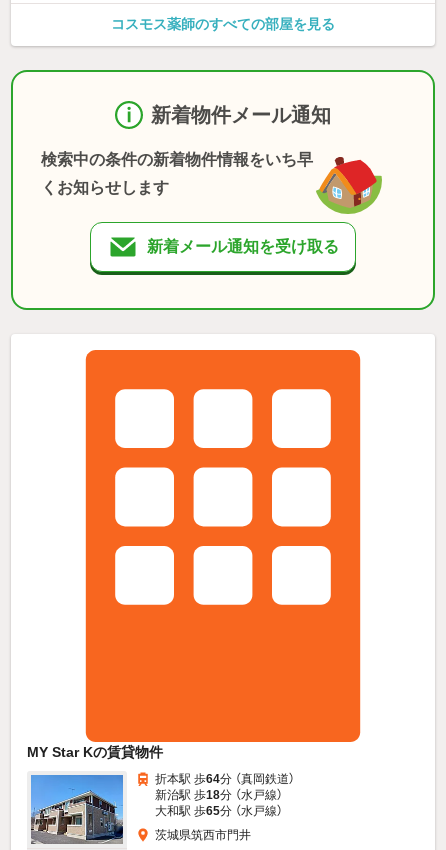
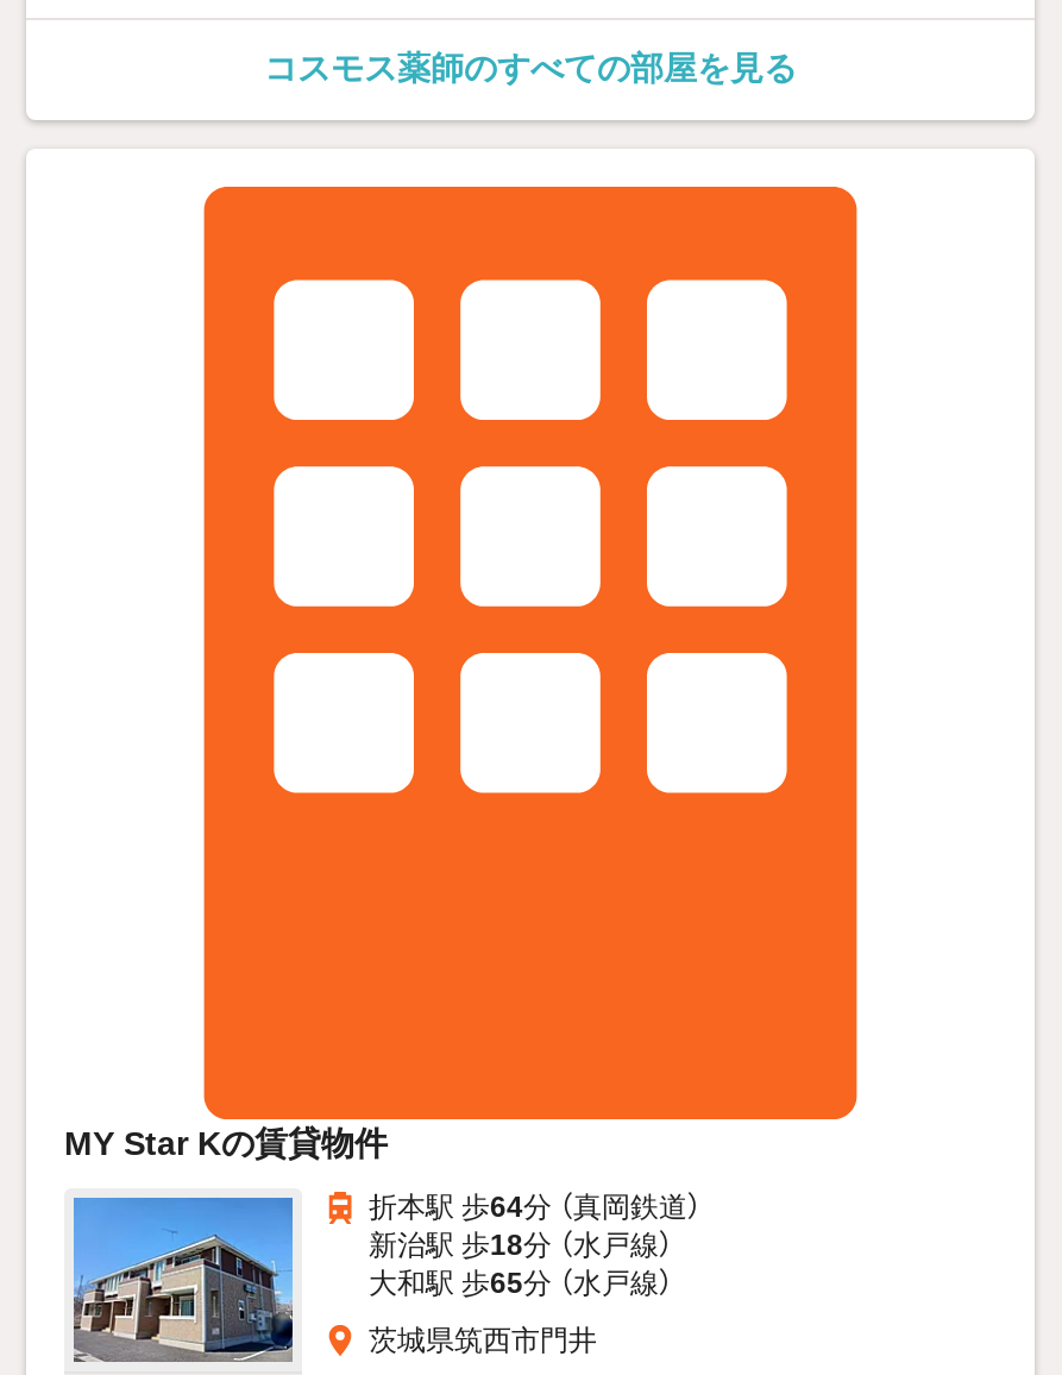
[10,68,436,312] [image] | 新着物件メール通知 | 検索中の条件の新着物件情報をいち早 | くお知らせします | 新着メール通知を受け取る -> none

